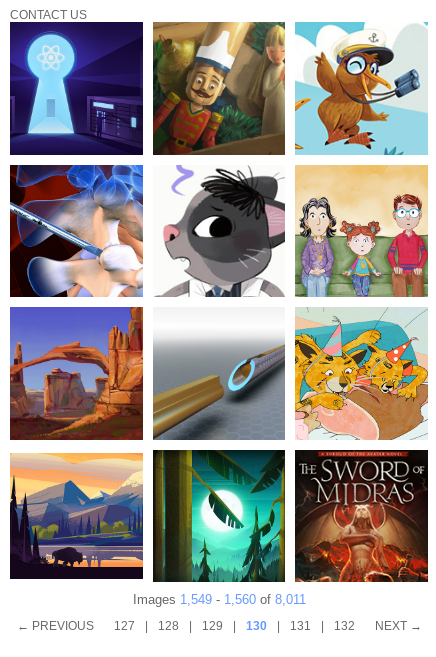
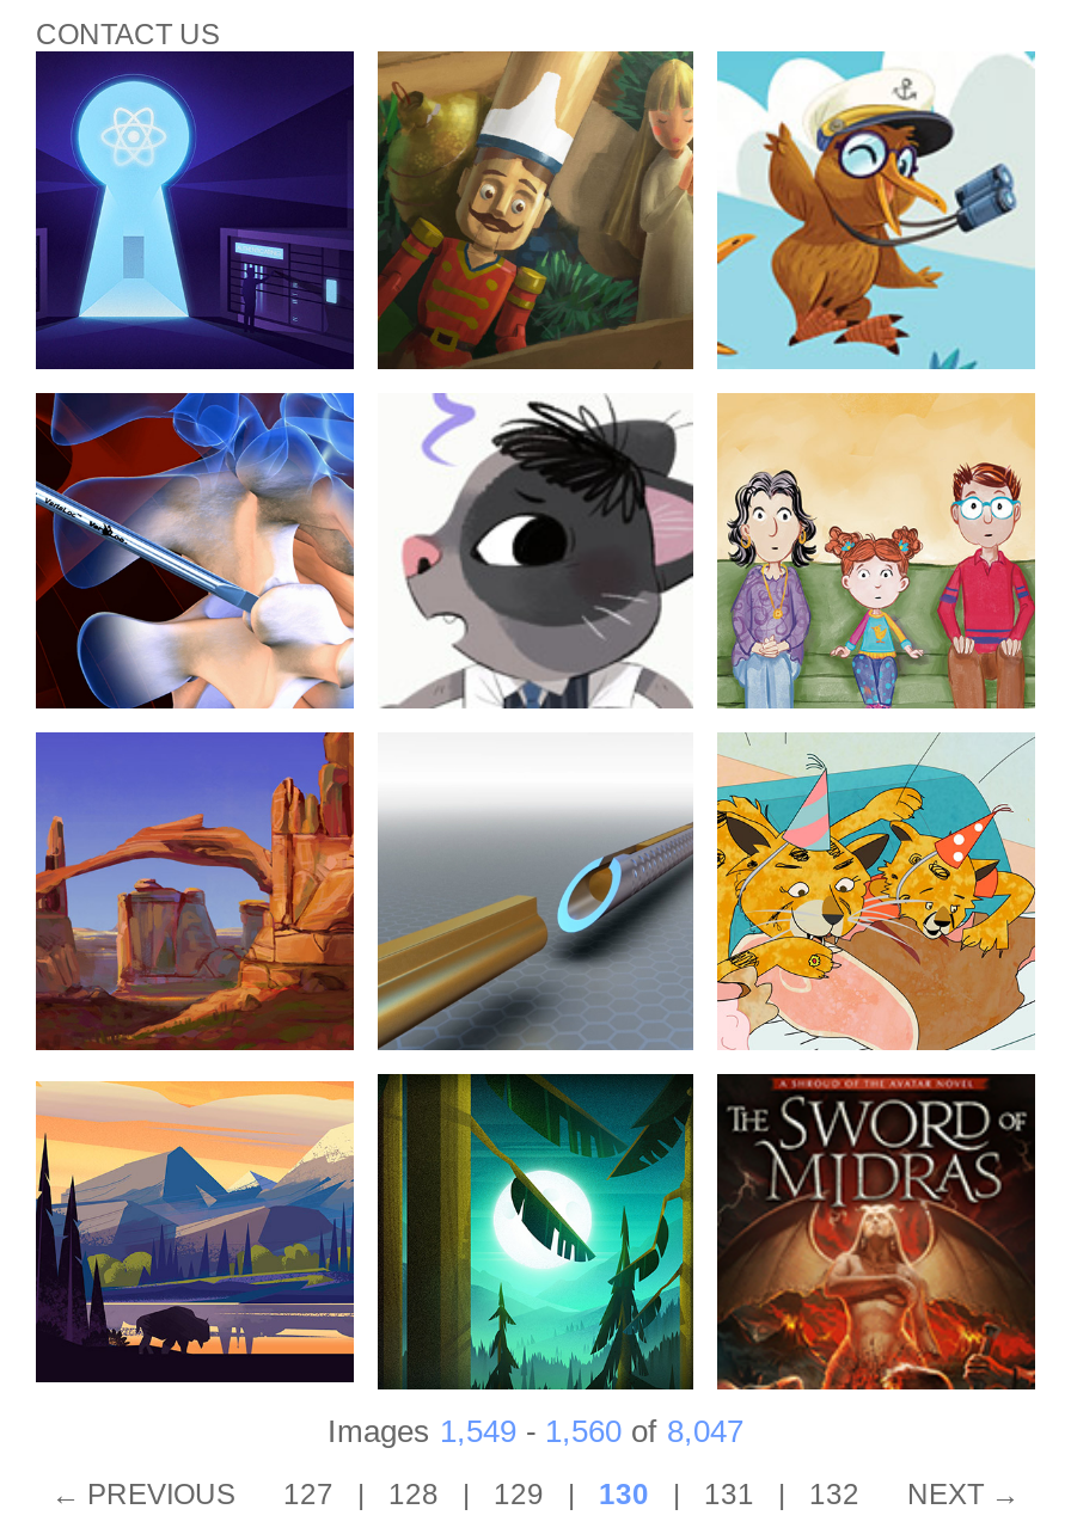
[132,592,305,607] Images 1,549 - 1,560 of 8,011 -> [328,1415,743,1450] Images 1,549 - 1,560 of 8,047

